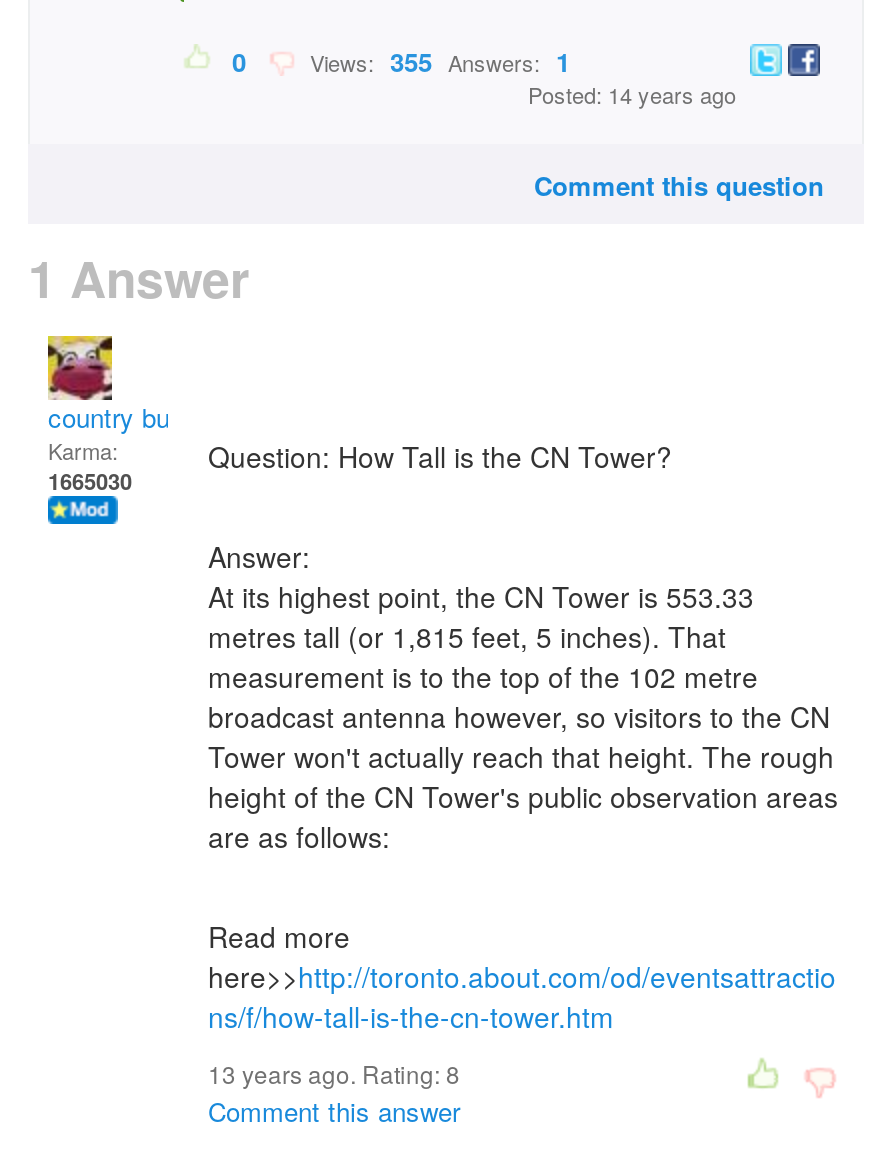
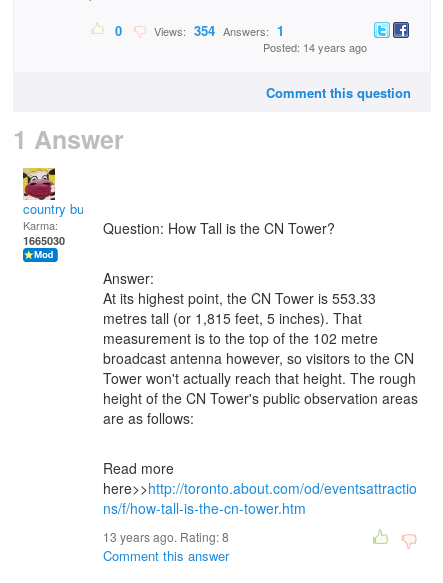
[298,42,570,80] Views: 355 Answers: 1 -> [148,21,284,40] Views: 354 Answers: 1

